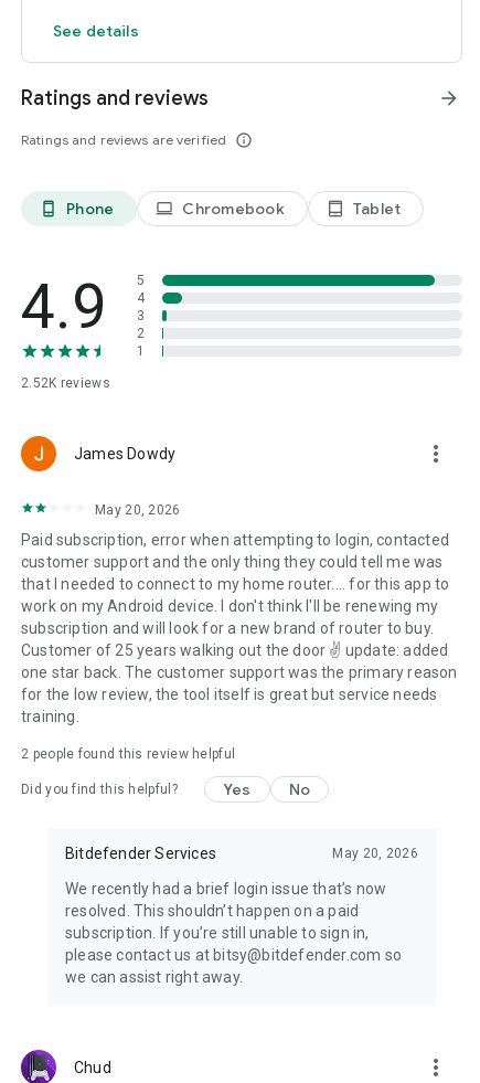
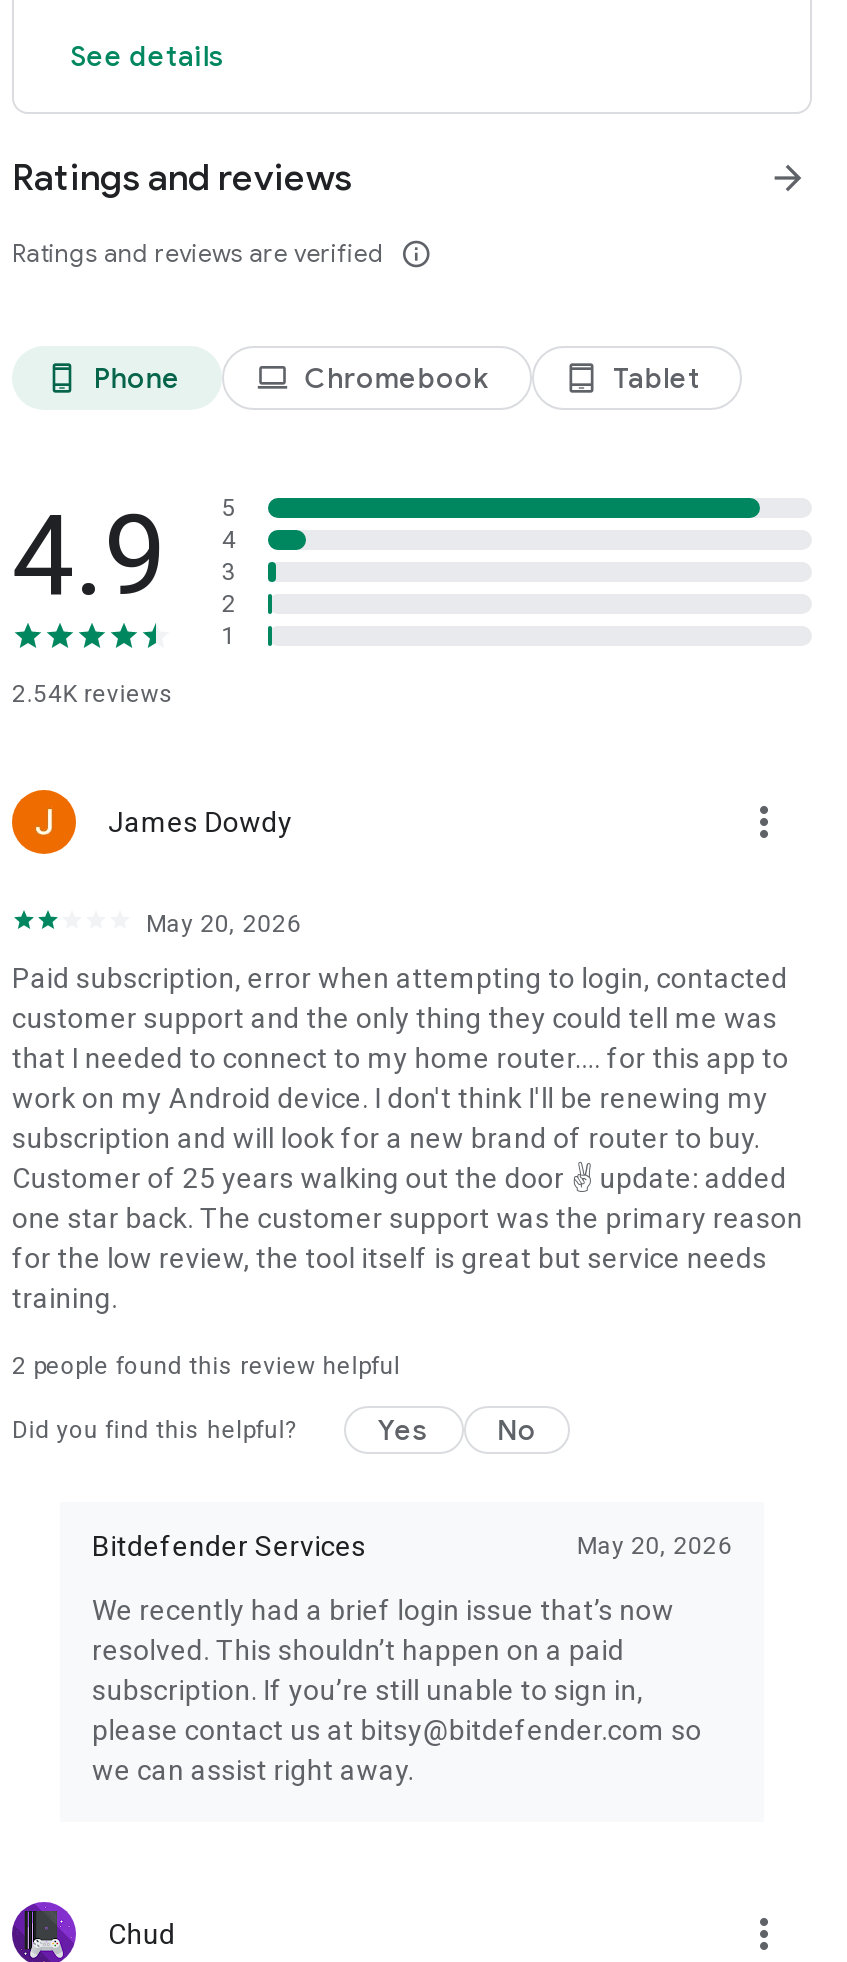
[21,375,110,391] 2.52K reviews -> [12,680,174,708] 2.54K reviews

